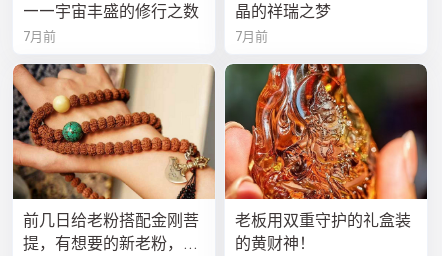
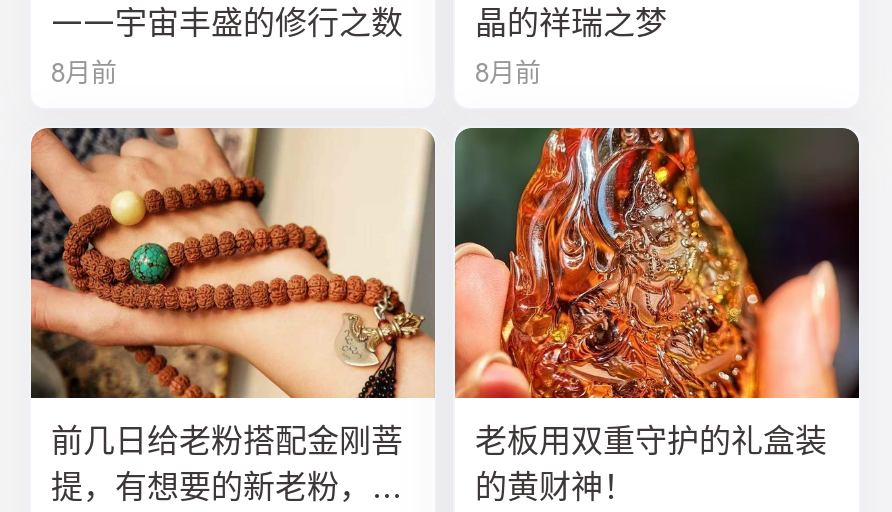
[23,29,56,44] 7月前 -> [51,58,117,88] 8月前
[235,29,268,44] 7月前 -> [475,58,541,88] 8月前

